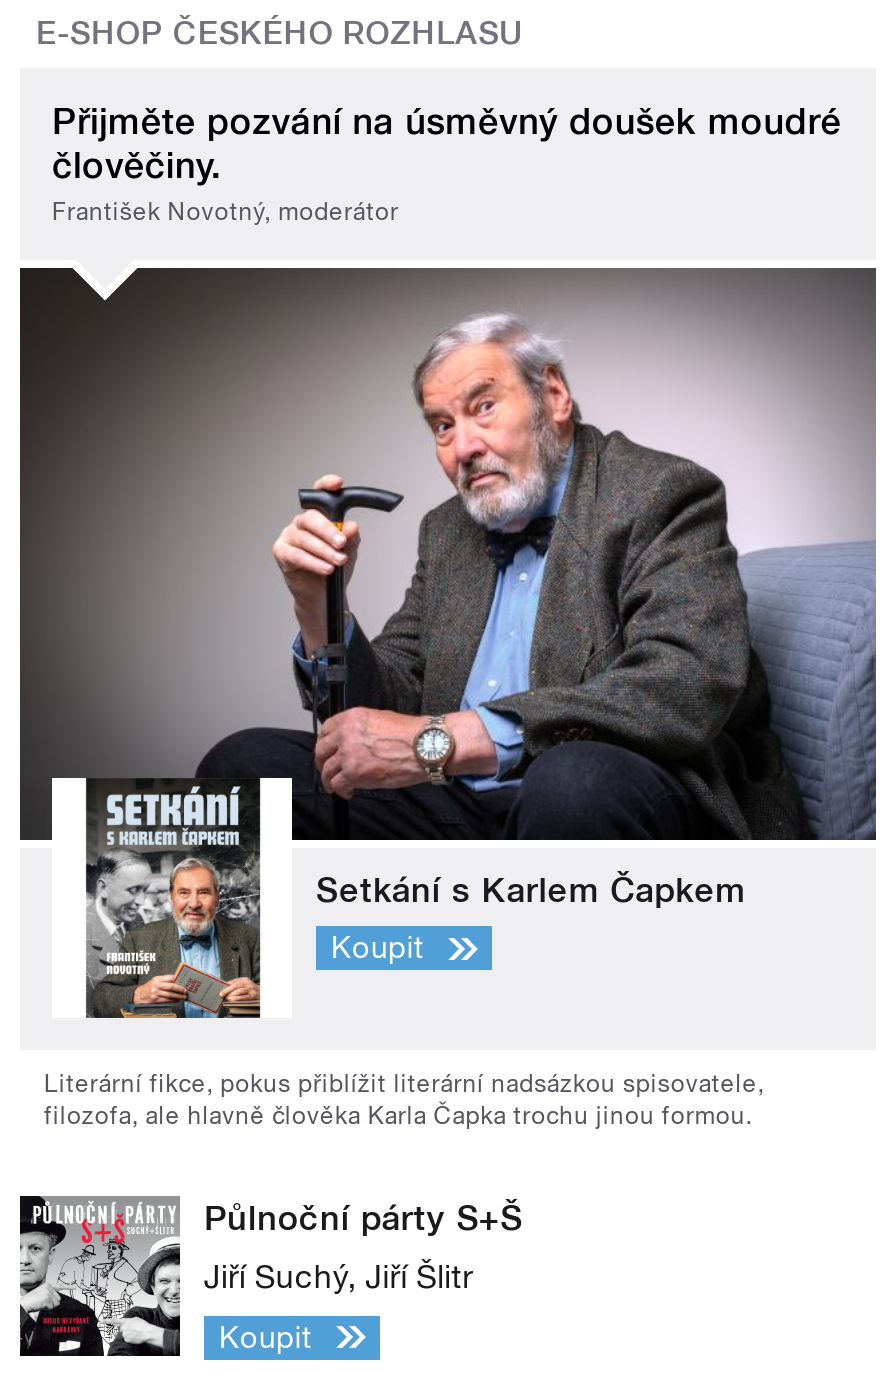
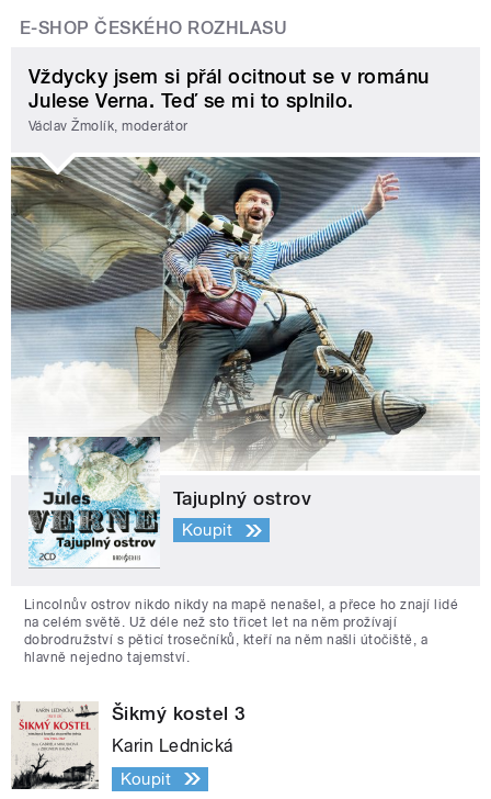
[52,100,841,227] Přijměte pozvání na úsměvný doušek moudré | člověčiny. | František Novotný, moderátor -> [28,65,429,134] Vždycky jsem si přál ocitnout se v románu | Julese Verna. Teď se mi to splnilo. | Václav Žmolík, moderátor
[18,266,878,992] [image] | Setkání s Karlem Čapkem -> [10,157,481,569] [image] | Tajuplný ostrov
[44,1070,764,1130] Literární fikce, pokus přiblížit literární nadsázkou spisovatele, | filozofa, ale hlavně člověka Karla Čapka trochu jinou formou. -> [24,597,458,665] Lincolnův ostrov nikdo nikdy na mapě nenašel, a přece ho znají lidé | na celém světě. Už déle než sto třicet let na něm prožívají | dobrodružství s pěticí trosečníků, kteří na něm našli útočiště, a | hlavně nejedno tajemství.
[18,1198,523,1358] [image] | Půlnoční párty S+Š -> [11,701,246,790] [image] | Šikmý kostel 3
[204,1258,473,1296] Jiří Suchý, Jiří Šlitr -> [112,735,233,756] Karin Lednická

